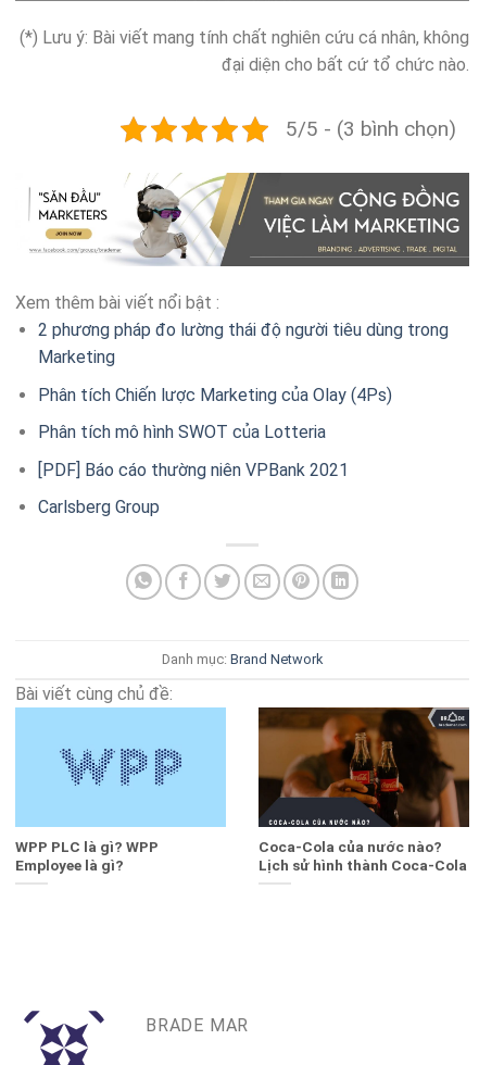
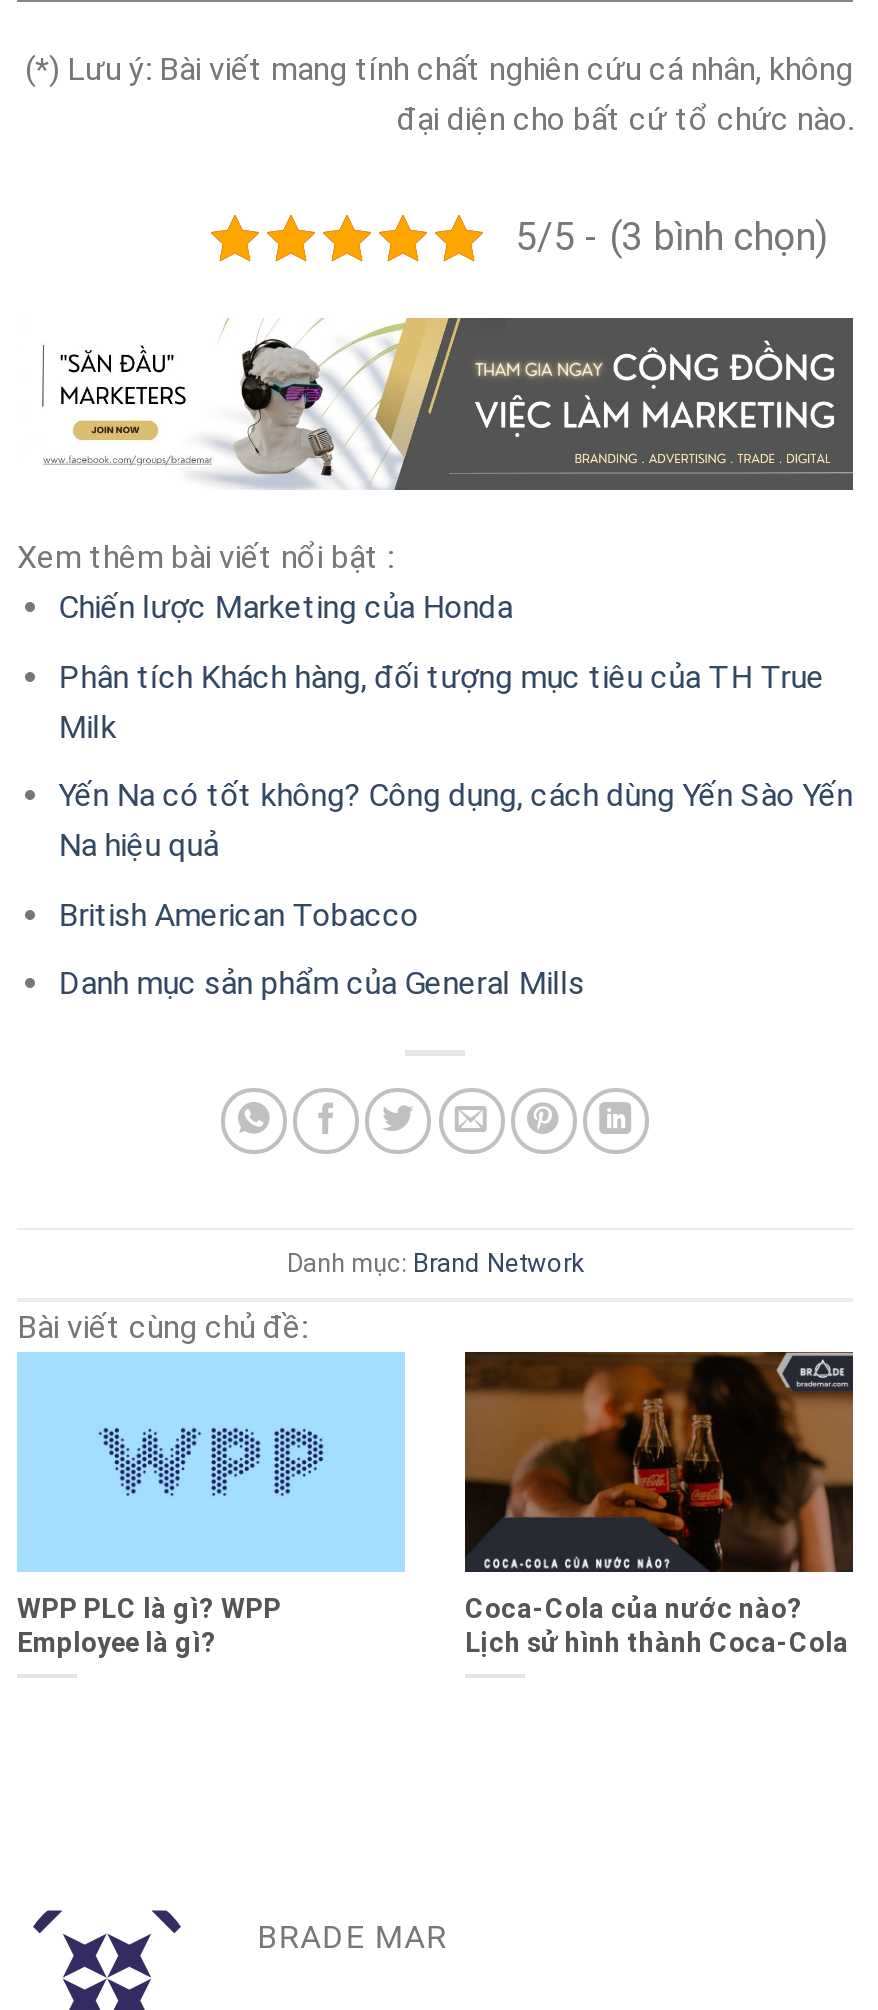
[38,320,448,367] 2 phương pháp đo lường thái độ người tiêu dùng trong | Marketing -> [59,588,513,626] Chiến lược Marketing của Honda
[38,384,392,405] Phân tích Chiến lược Marketing của Olay (4Ps) -> [59,657,825,745] Phân tích Khách hàng, đối tượng mục tiêu của TH True | Milk
[38,422,326,443] Phân tích mô hình SWOT của Lotteria -> [59,777,853,865] Yến Na có tốt không? Công dụng, cách dùng Yến Sào Yến | Na hiệu quả
[38,460,348,480] [PDF] Báo cáo thường niên VPBank 2021 -> [59,896,419,934] British American Tobacco
[38,497,159,518] Carlsberg Group -> [59,965,585,1003] Danh mục sản phẩm của General Mills

